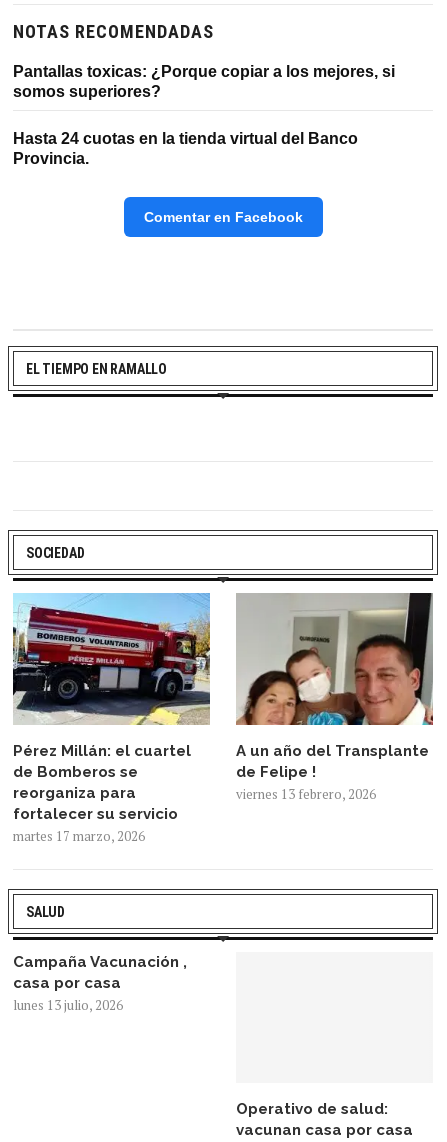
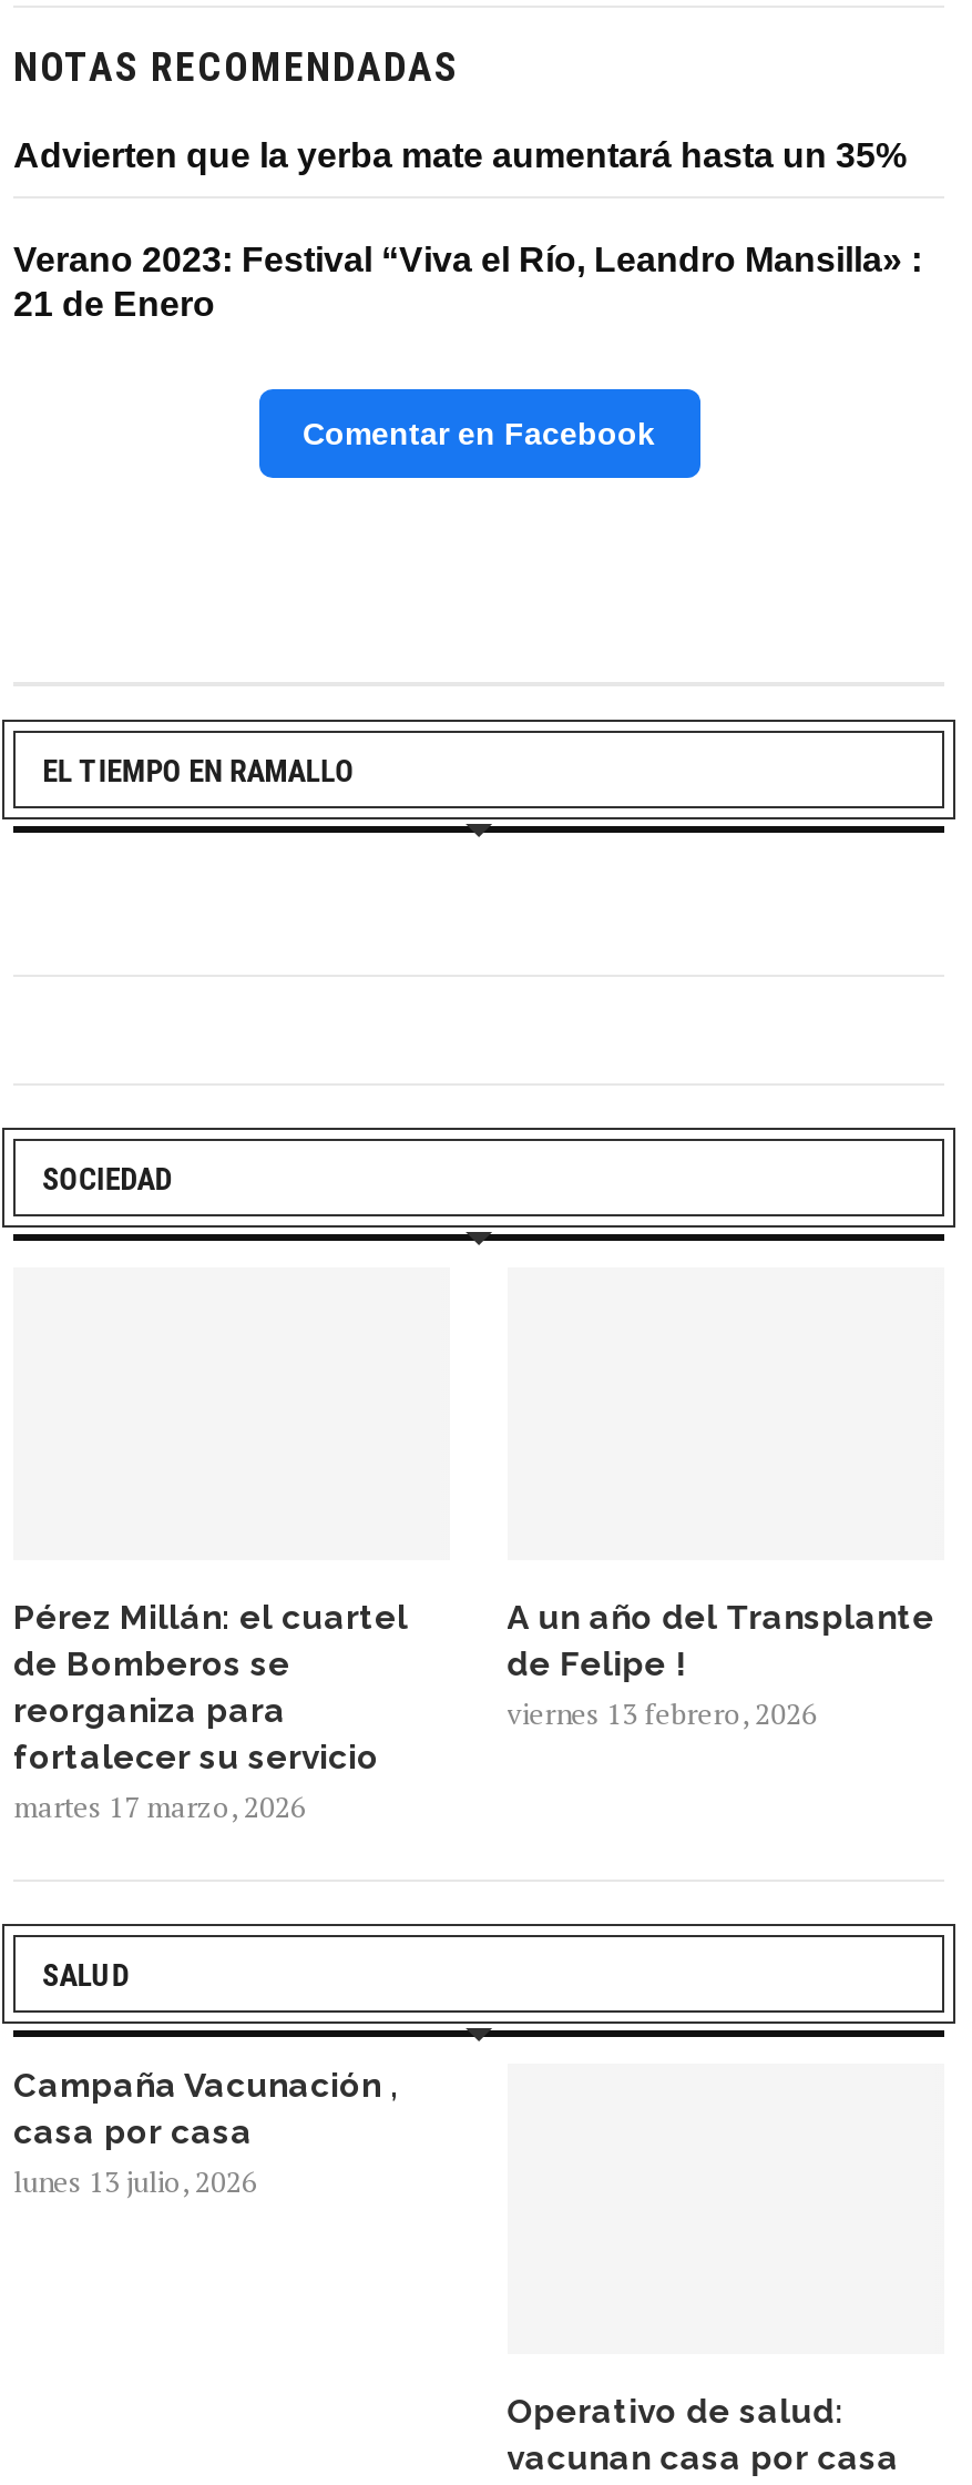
[13,63,395,100] Pantallas toxicas: ¿Porque copiar a los mejores, si | somos superiores? -> [13,137,907,175] Advierten que la yerba mate aumentará hasta un 35%
[13,130,358,167] Hasta 24 cuotas en la tienda virtual del Banco | Provincia. -> [13,241,922,323] Verano 2023: Festival “Viva el Río, Leandro Mansilla» : | 21 de Enero
[12,592,211,726] [image] -> none
[235,592,434,726] [image] -> none

